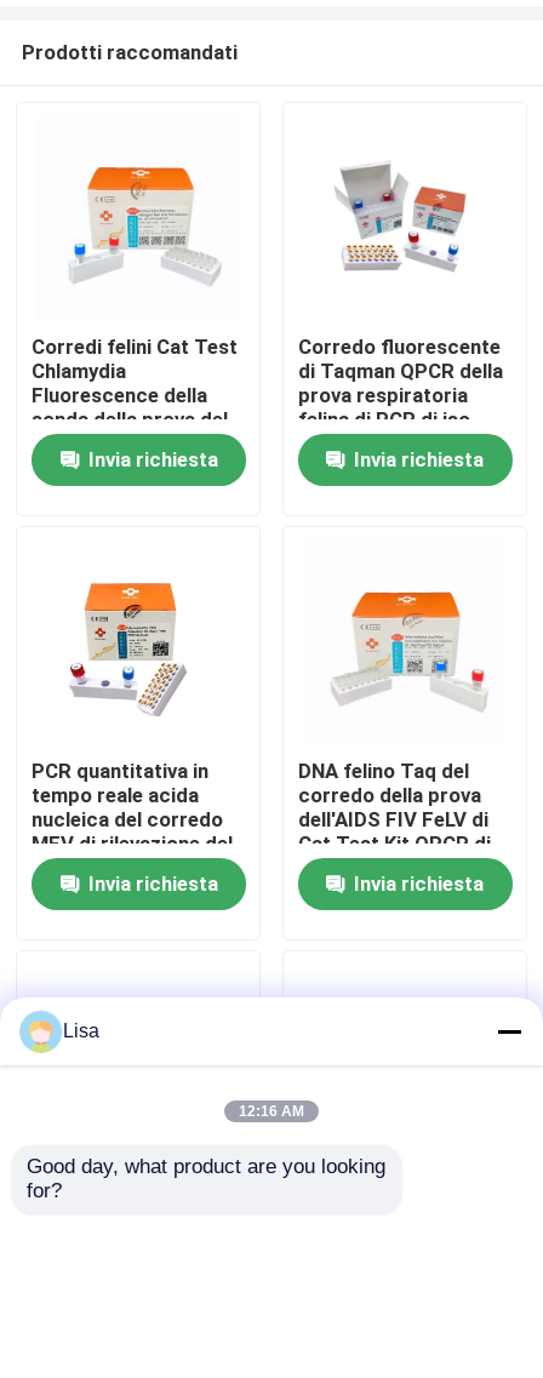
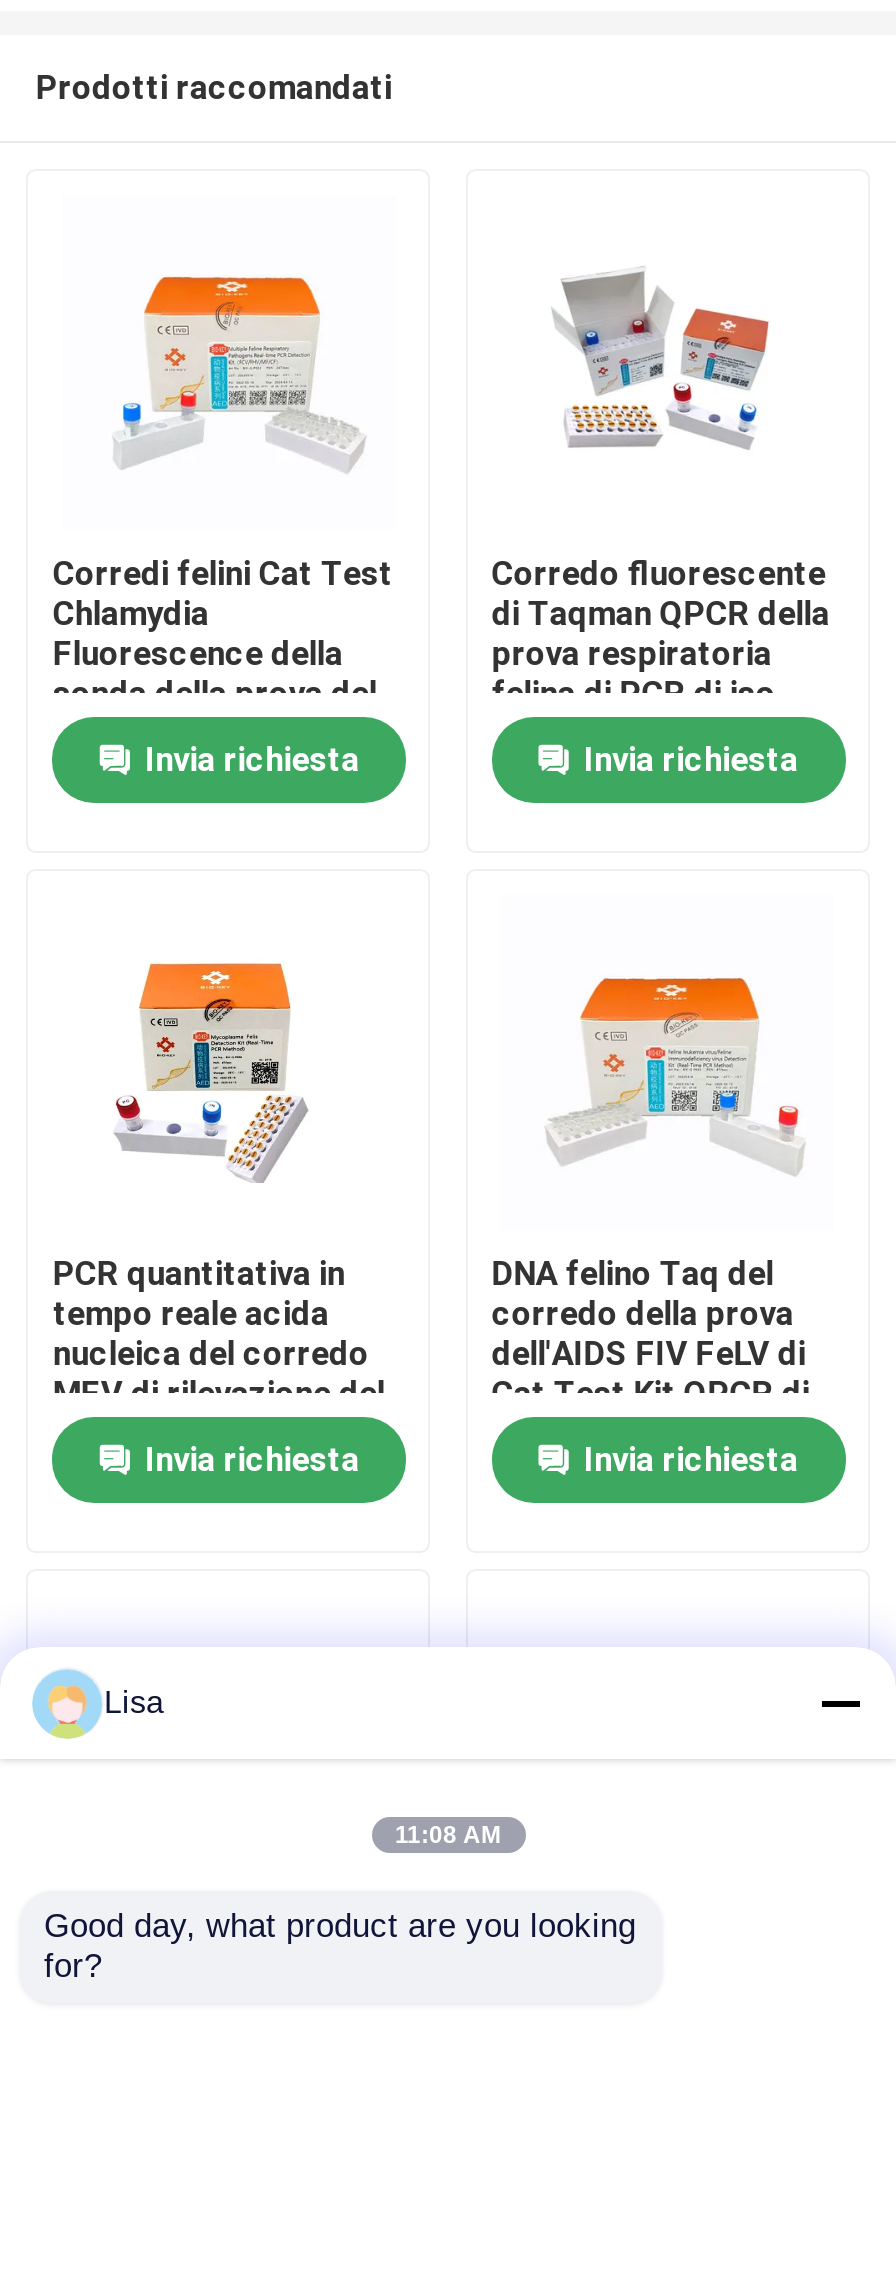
[239,1103,304,1120] 12:16 AM -> [395,1821,501,1849] 11:08 AM

